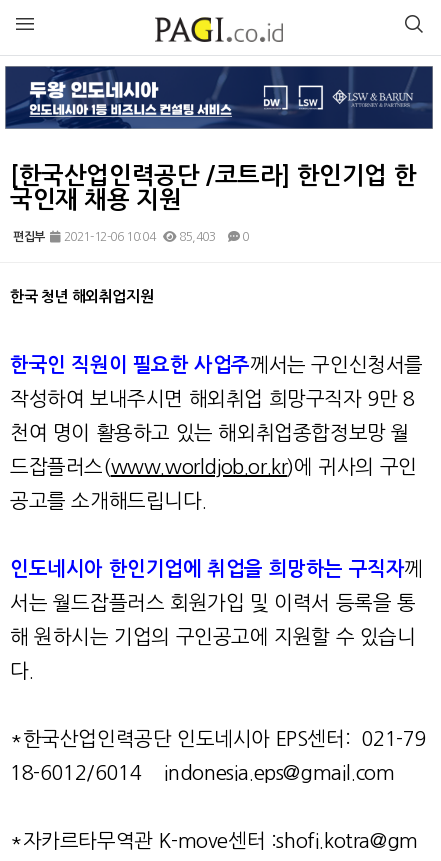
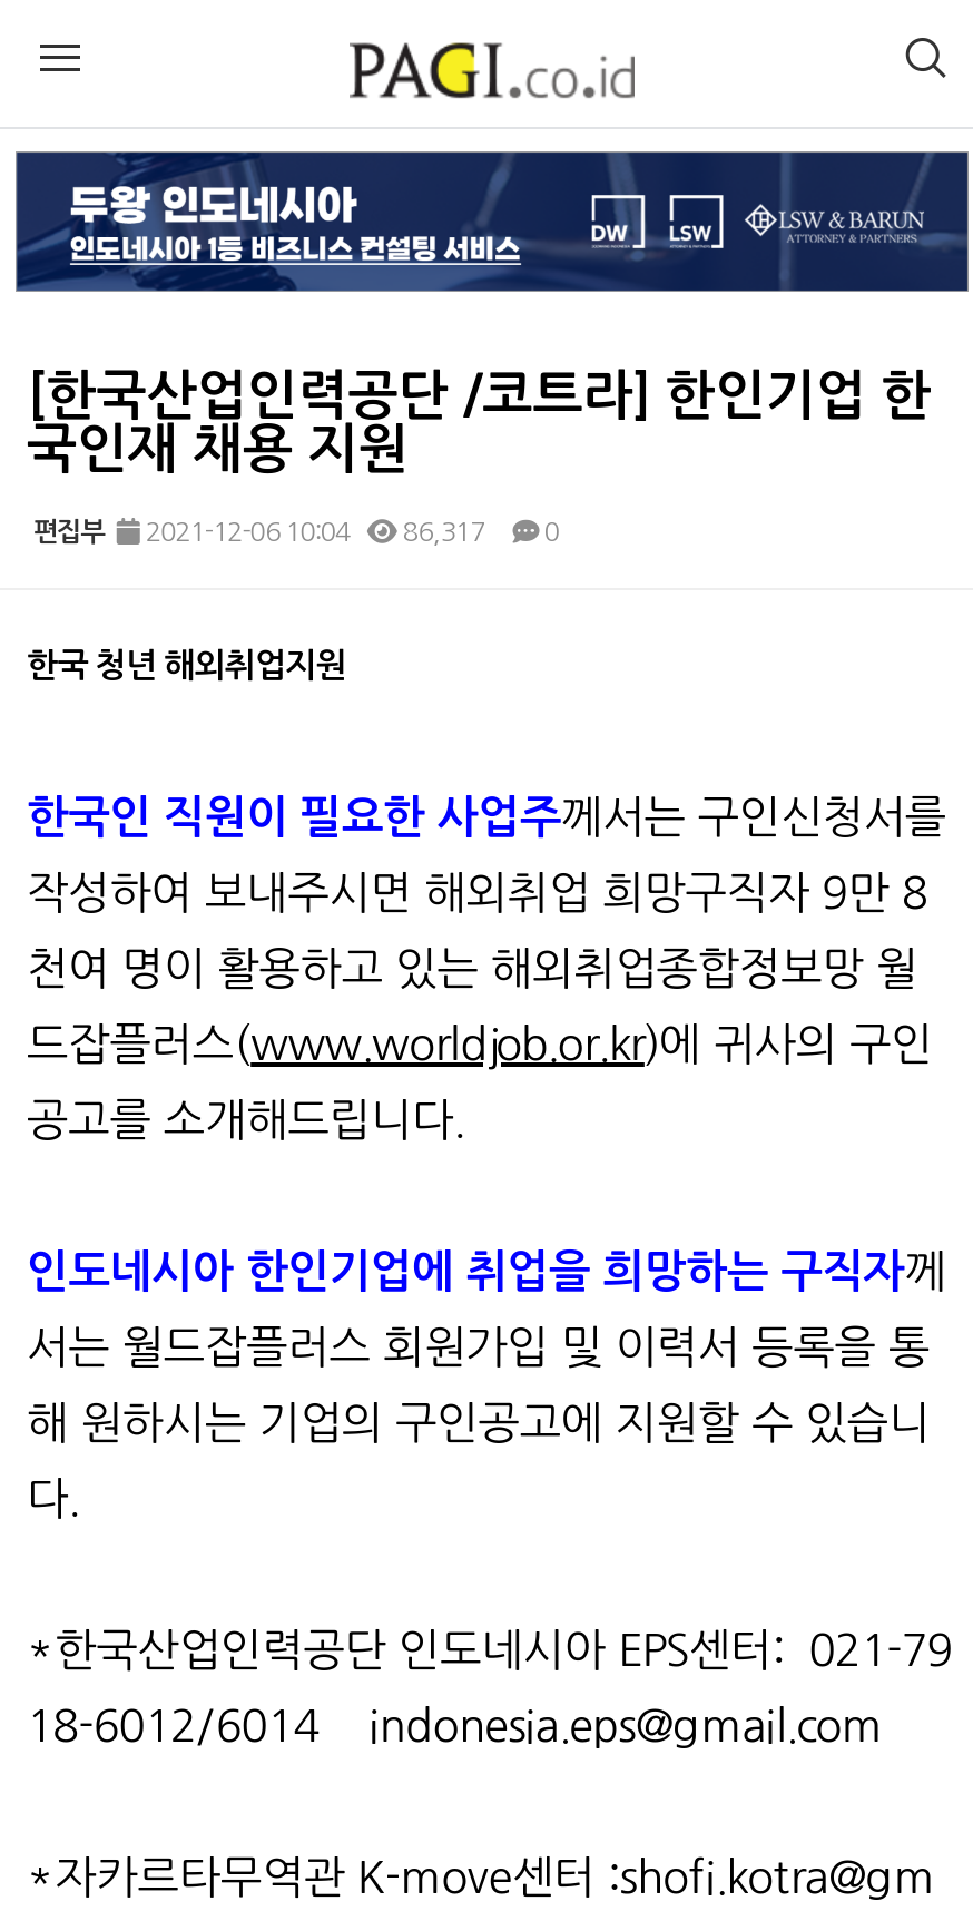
[13,231,216,243] 편집부 2021-12-06 10:04 85,403 -> [33,520,485,547] 편집부 2021-12-06 10:04 86,317

